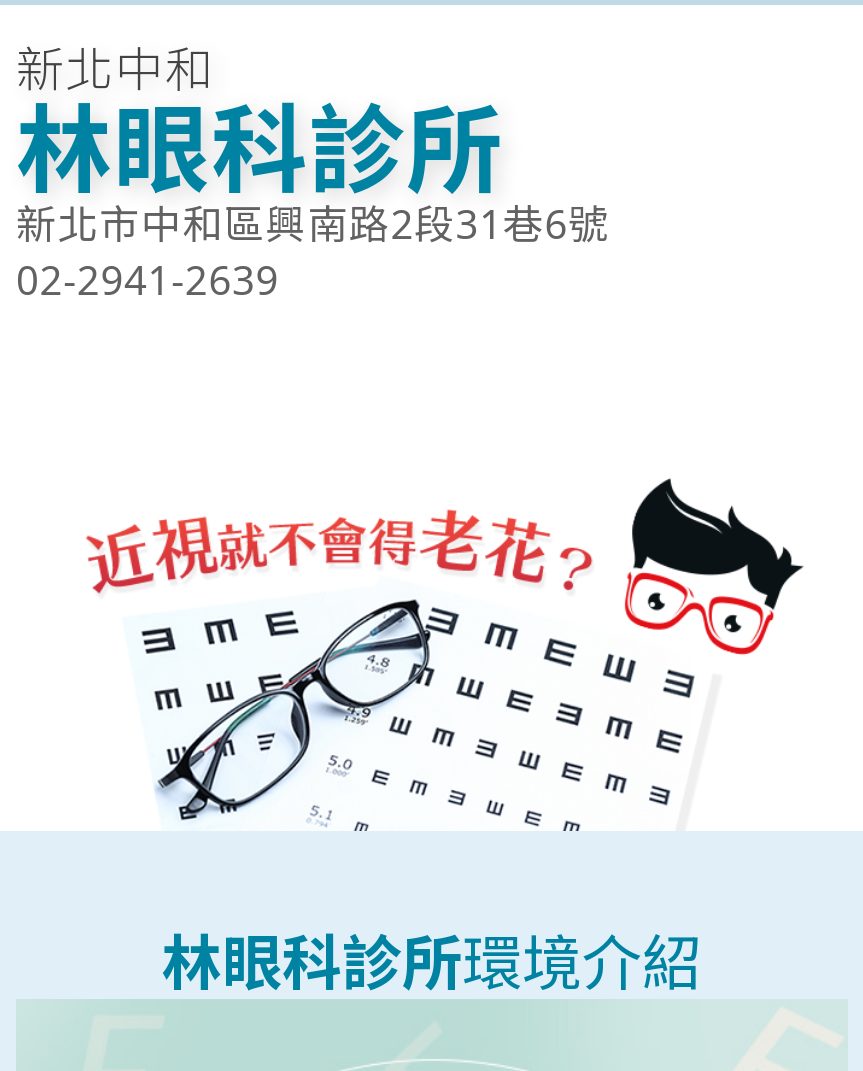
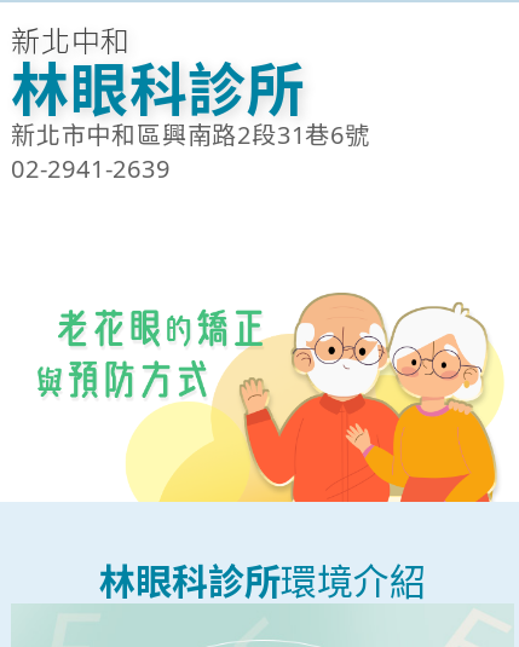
[60,477,830,831] [image] -> [36,289,504,503] [image]

